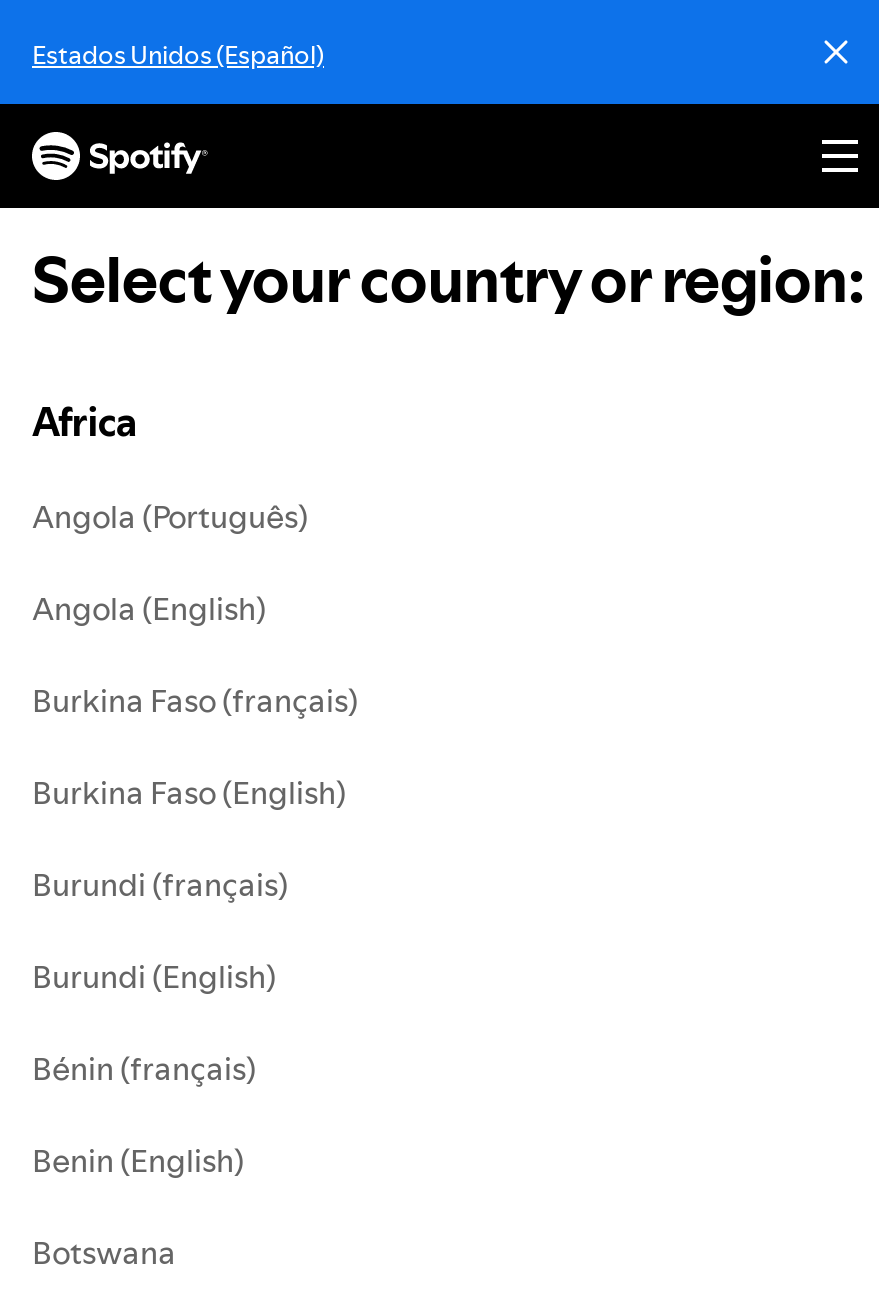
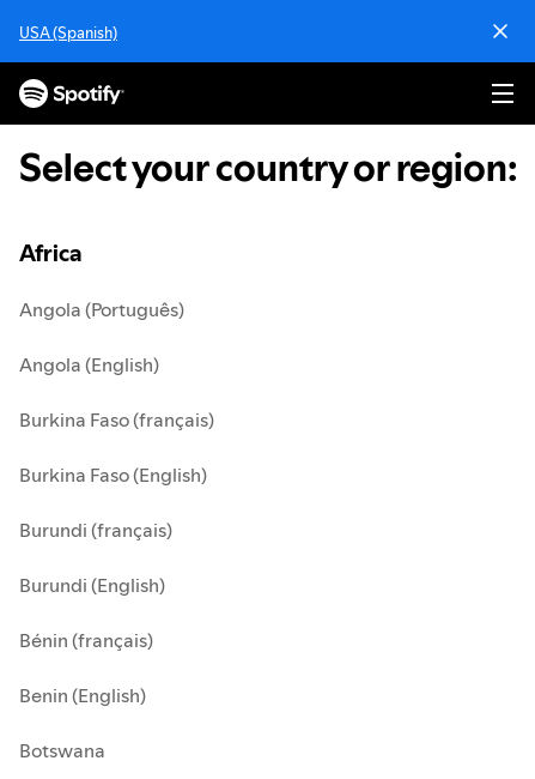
[32,36,324,72] Estados Unidos (Español) -> [19,22,117,43] USA (Spanish)

